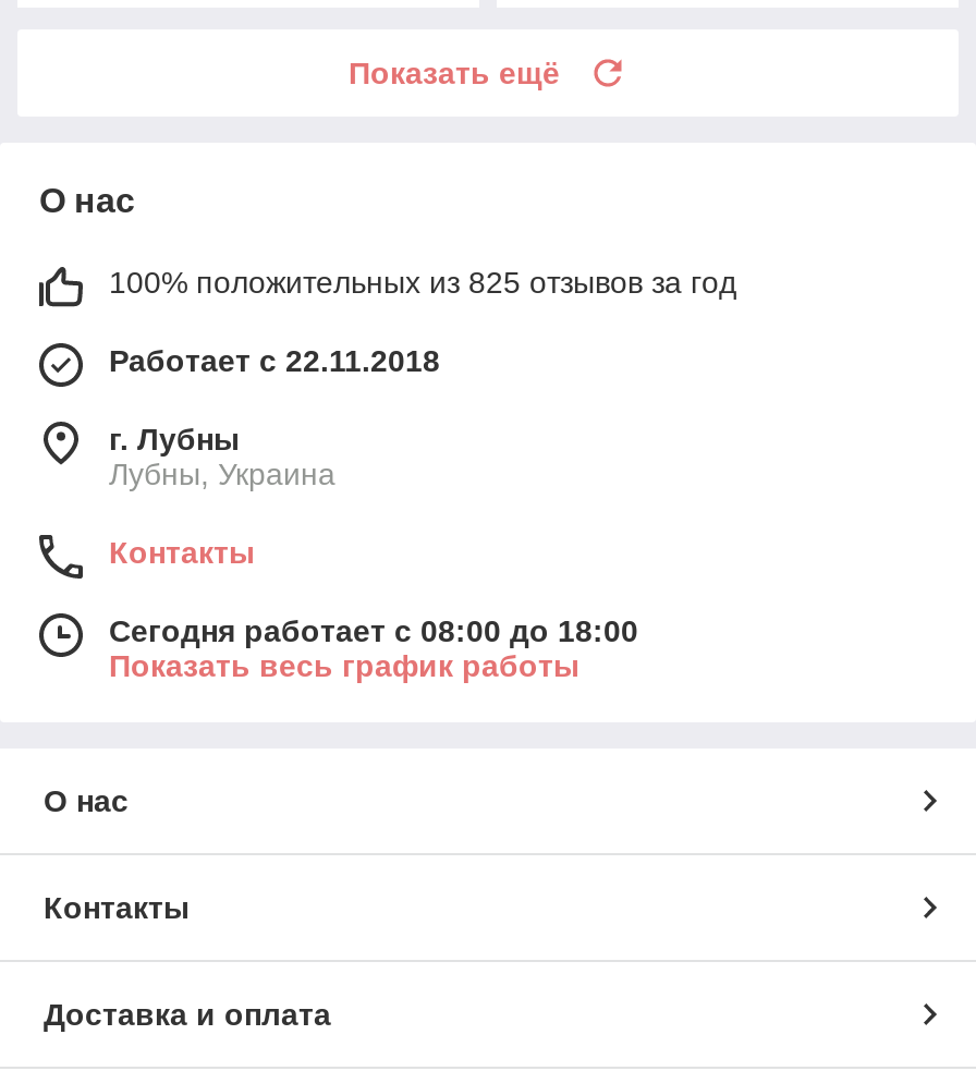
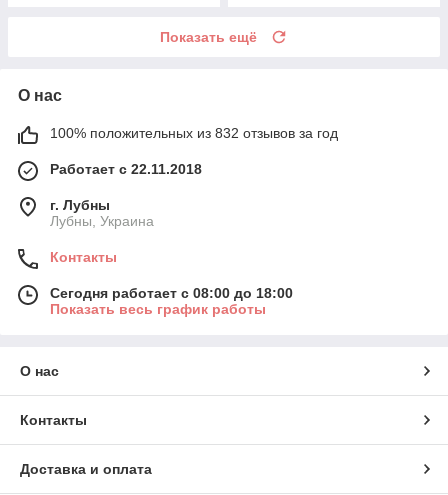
[109,264,736,299] 100% положительных из 825 отзывов за год -> [50,125,338,141] 100% положительных из 832 отзывов за год

